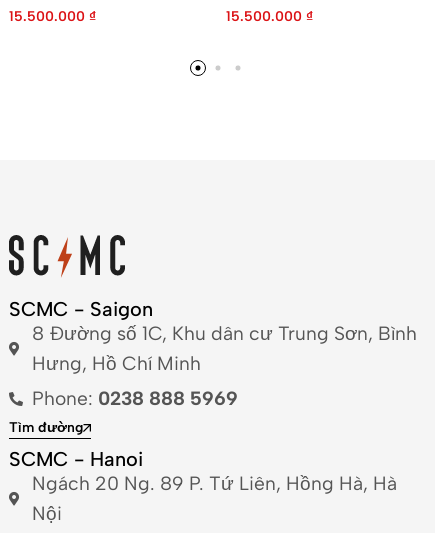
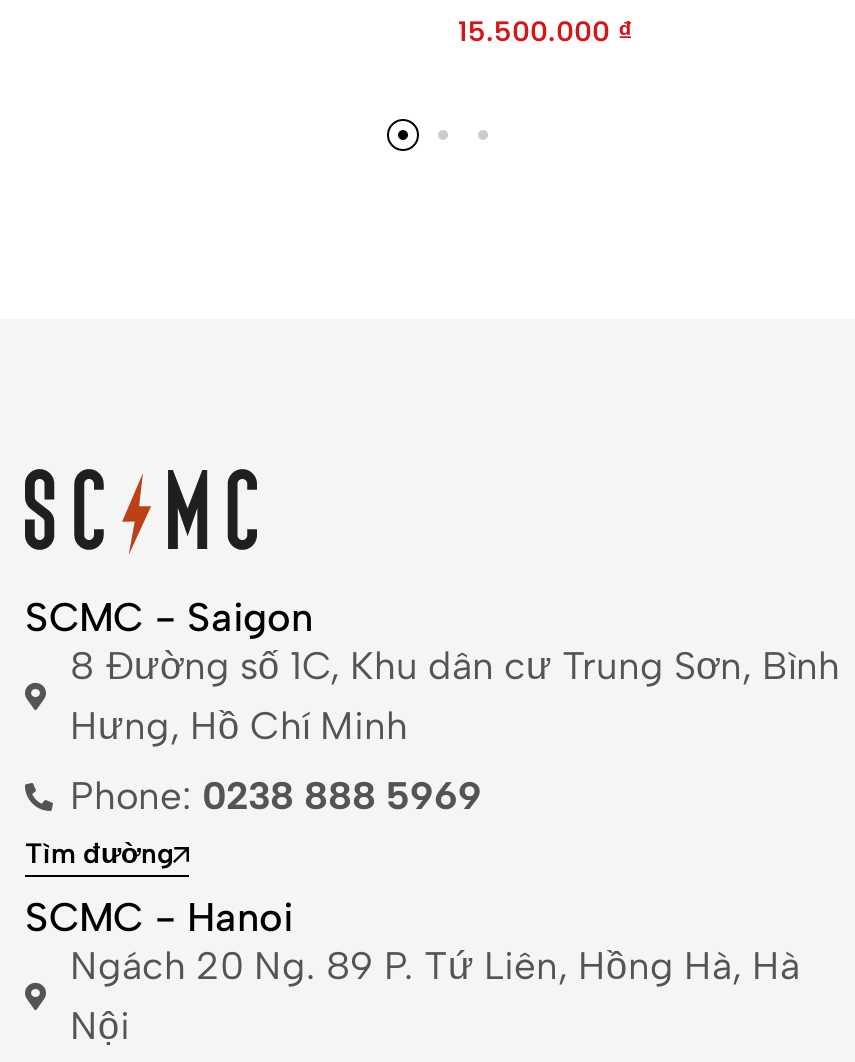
[9,8,96,25] 15.500.000 ₫ -> none

